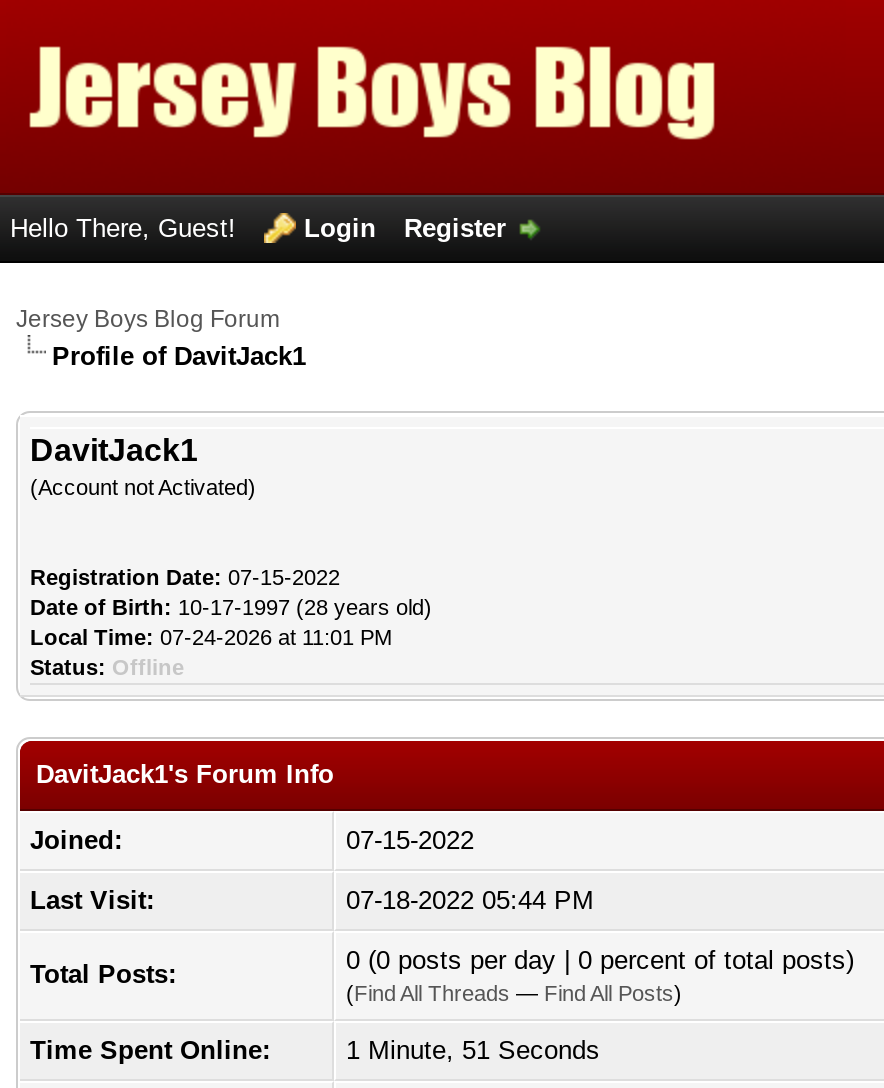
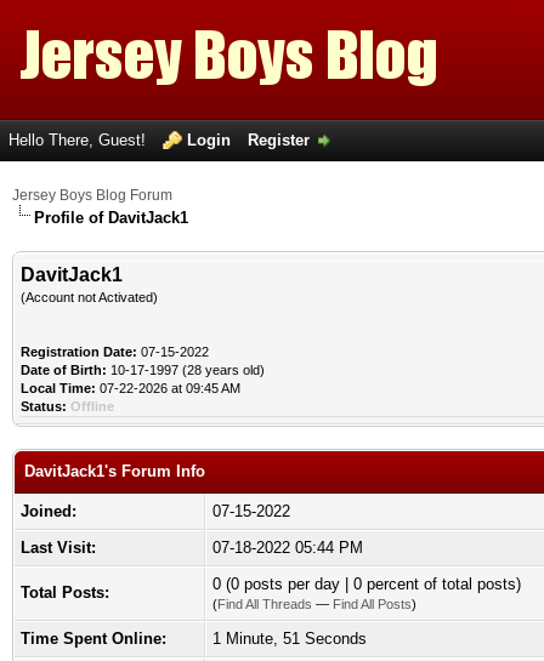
[30,625,392,649] Local Time: 07-24-2026 at 11:01 PM -> [21,381,240,395] Local Time: 07-22-2026 at 09:45 AM

